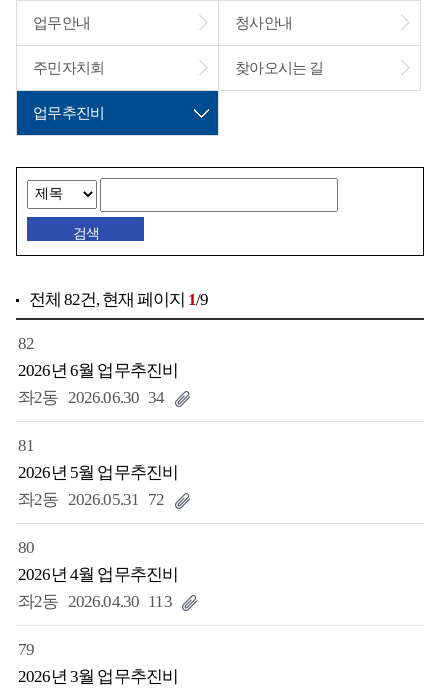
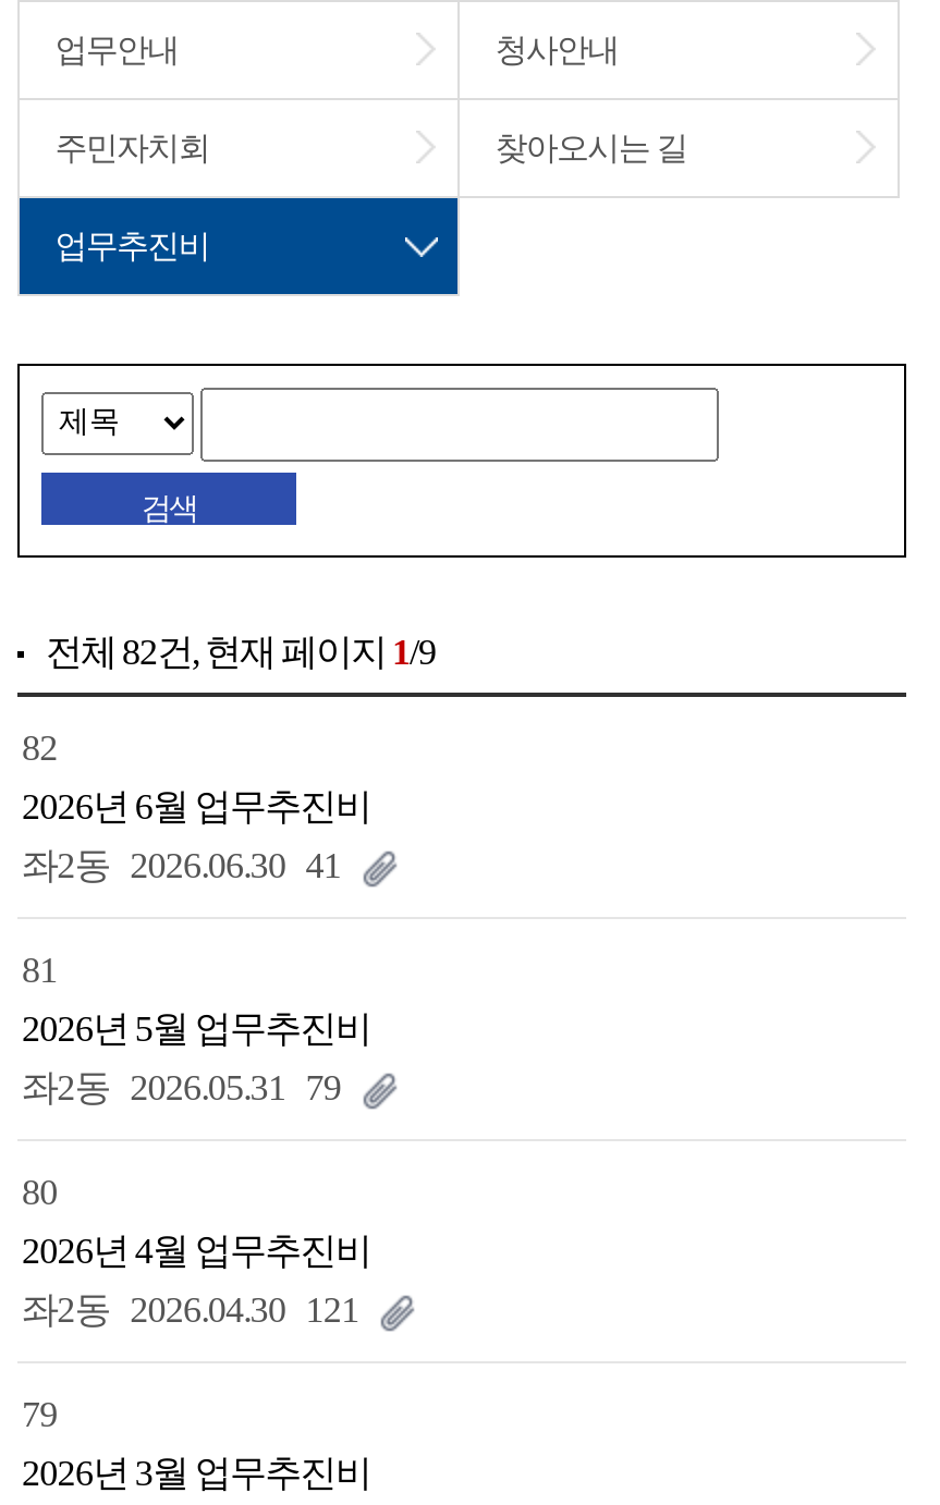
[18,388,165,407] 좌2동 2026.06.30 34 -> [22,845,341,886] 좌2동 2026.06.30 41
[18,490,165,509] 좌2동 2026.05.31 72 -> [22,1067,341,1108] 좌2동 2026.05.31 79
[18,592,172,611] 좌2동 2026.04.30 113 -> [22,1289,359,1330] 좌2동 2026.04.30 121

